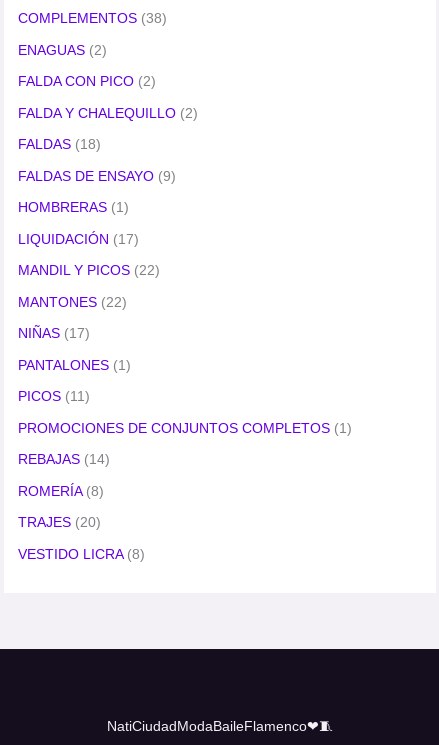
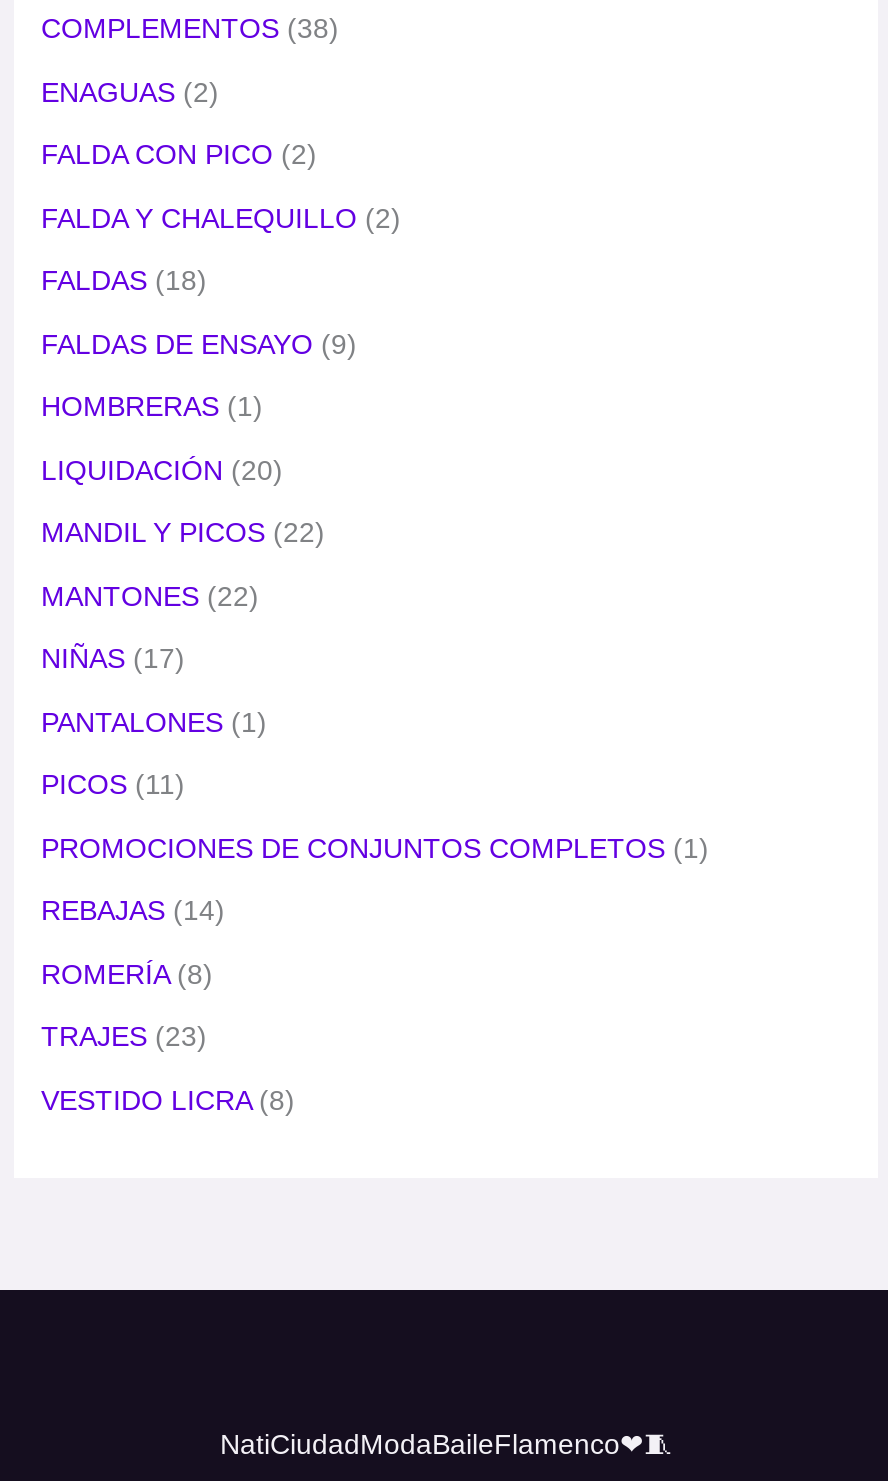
[17,231,138,247] LIQUIDACIÓN (17) -> [41,453,283,485] LIQUIDACIÓN (20)
[17,514,100,530] TRAJES (20) -> [41,1020,207,1052] TRAJES (23)

